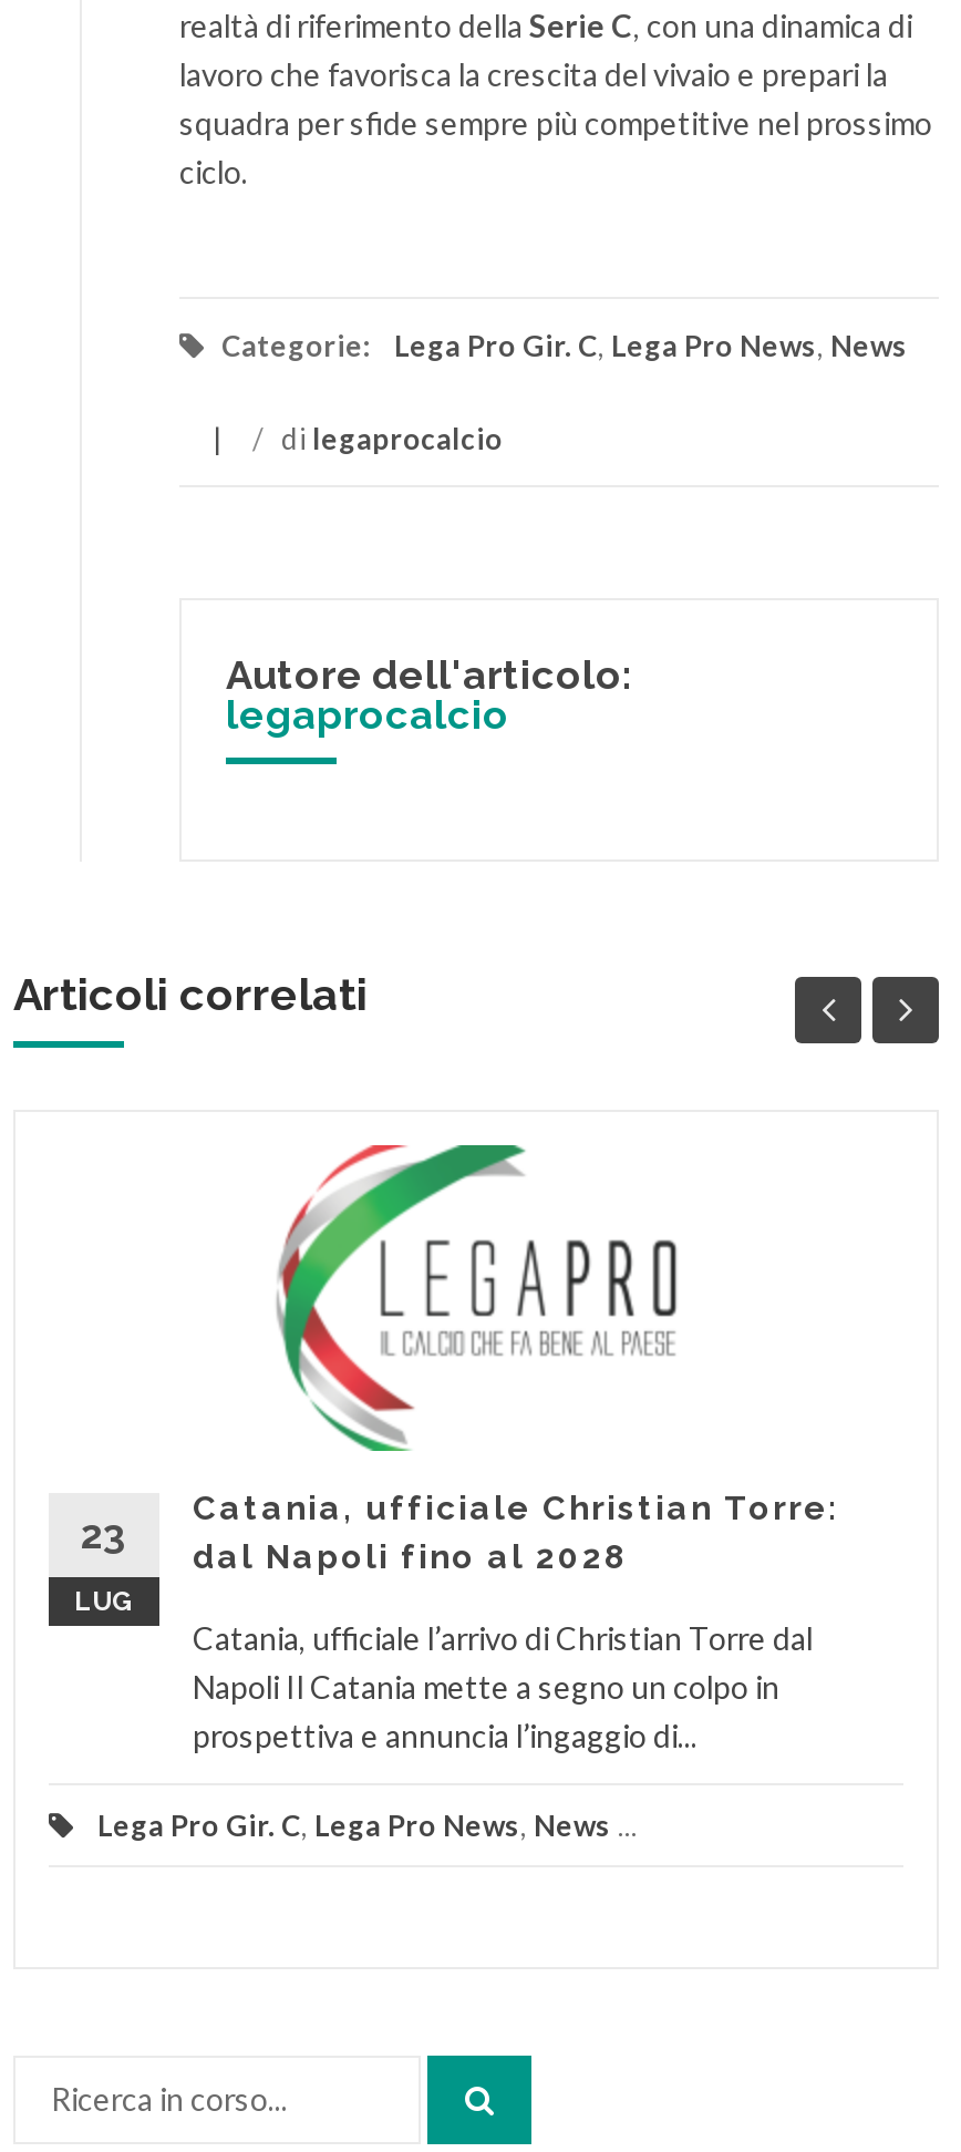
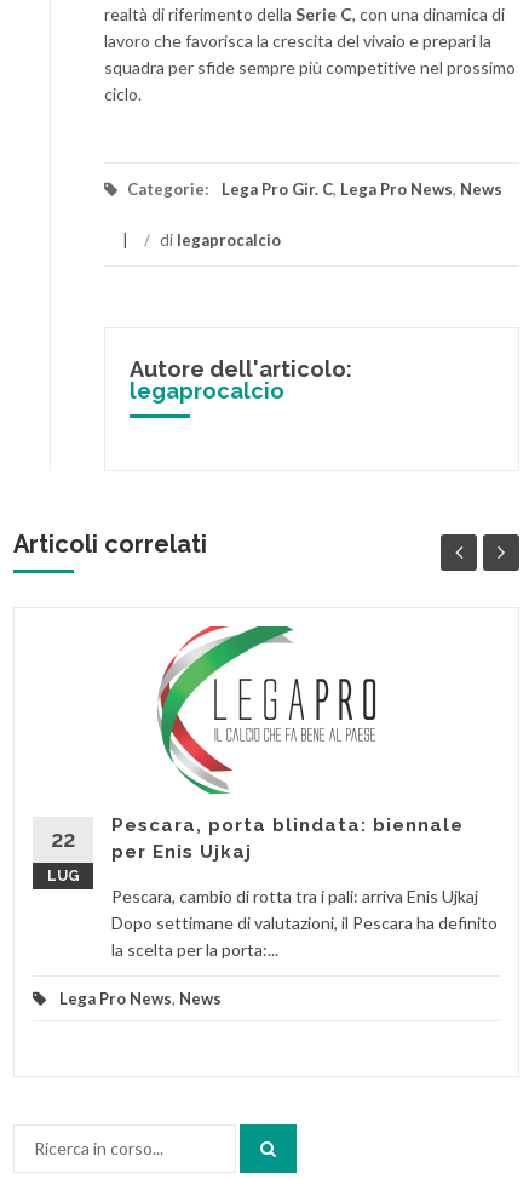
[193,1488,839,1576] Catania, ufficiale Christian Torre: | dal Napoli fino al 2028 -> [111,814,464,862] Pescara, porta blindata: biennale | per Enis Ujkaj
[81,1510,127,1556] 23 -> [51,826,75,851] 22
[193,1618,813,1753] Catania, ufficiale l’arrivo di Christian Torre dal | Napoli Il Catania mette a segno un colpo in | prospettiva e annuncia l’ingaggio di... -> [111,885,498,959] Pescara, cambio di rotta tra i pali: arriva Enis Ujkaj | Dopo settimane di valutazioni, il Pescara ha definito | la scelta per la porta:...
[97,1807,638,1842] Lega Pro Gir. C, Lega Pro News, News ... -> [59,988,222,1008] Lega Pro News, News

